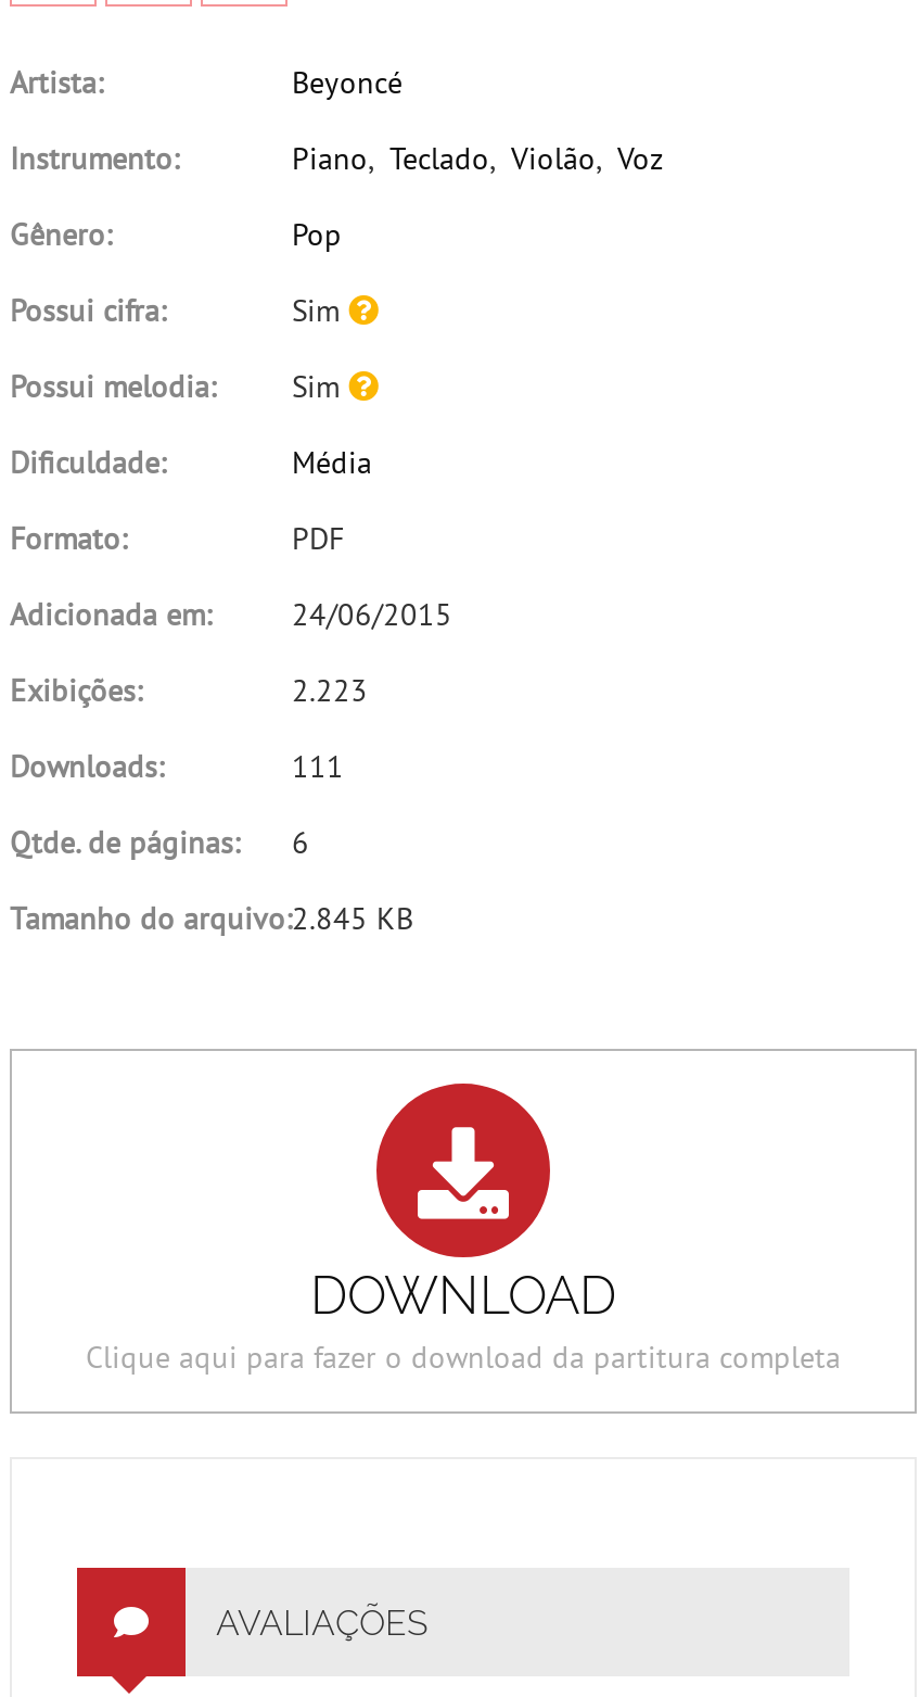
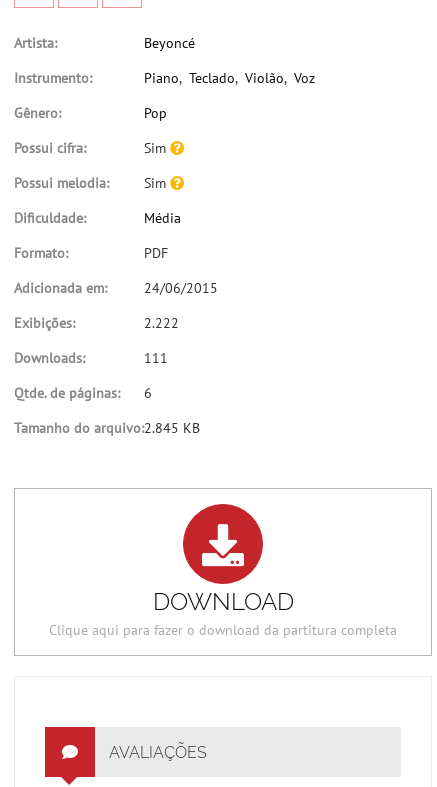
[292,671,368,711] 2.223 -> [144,314,179,332] 2.222

